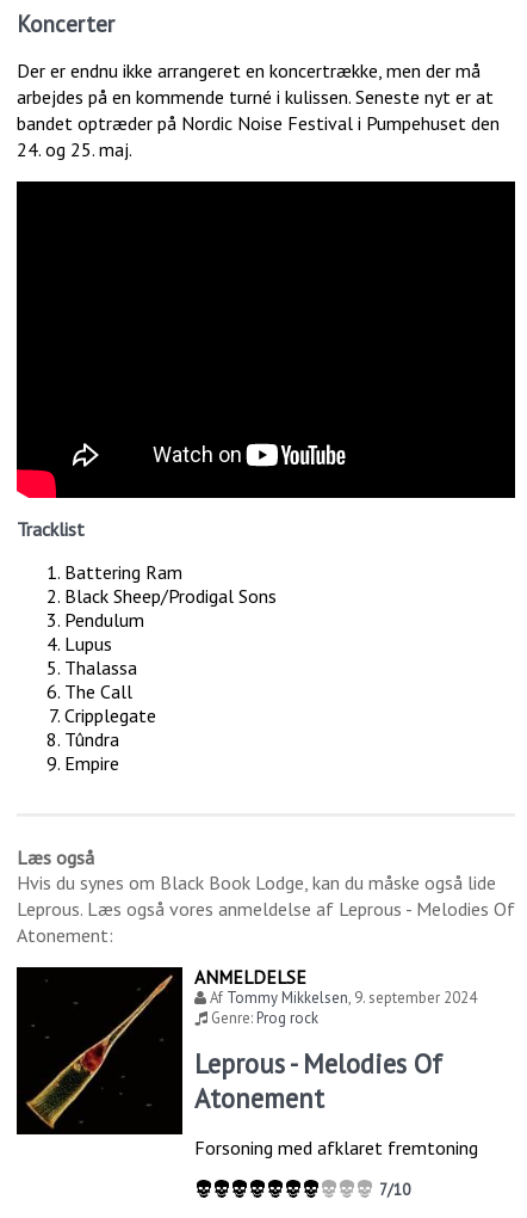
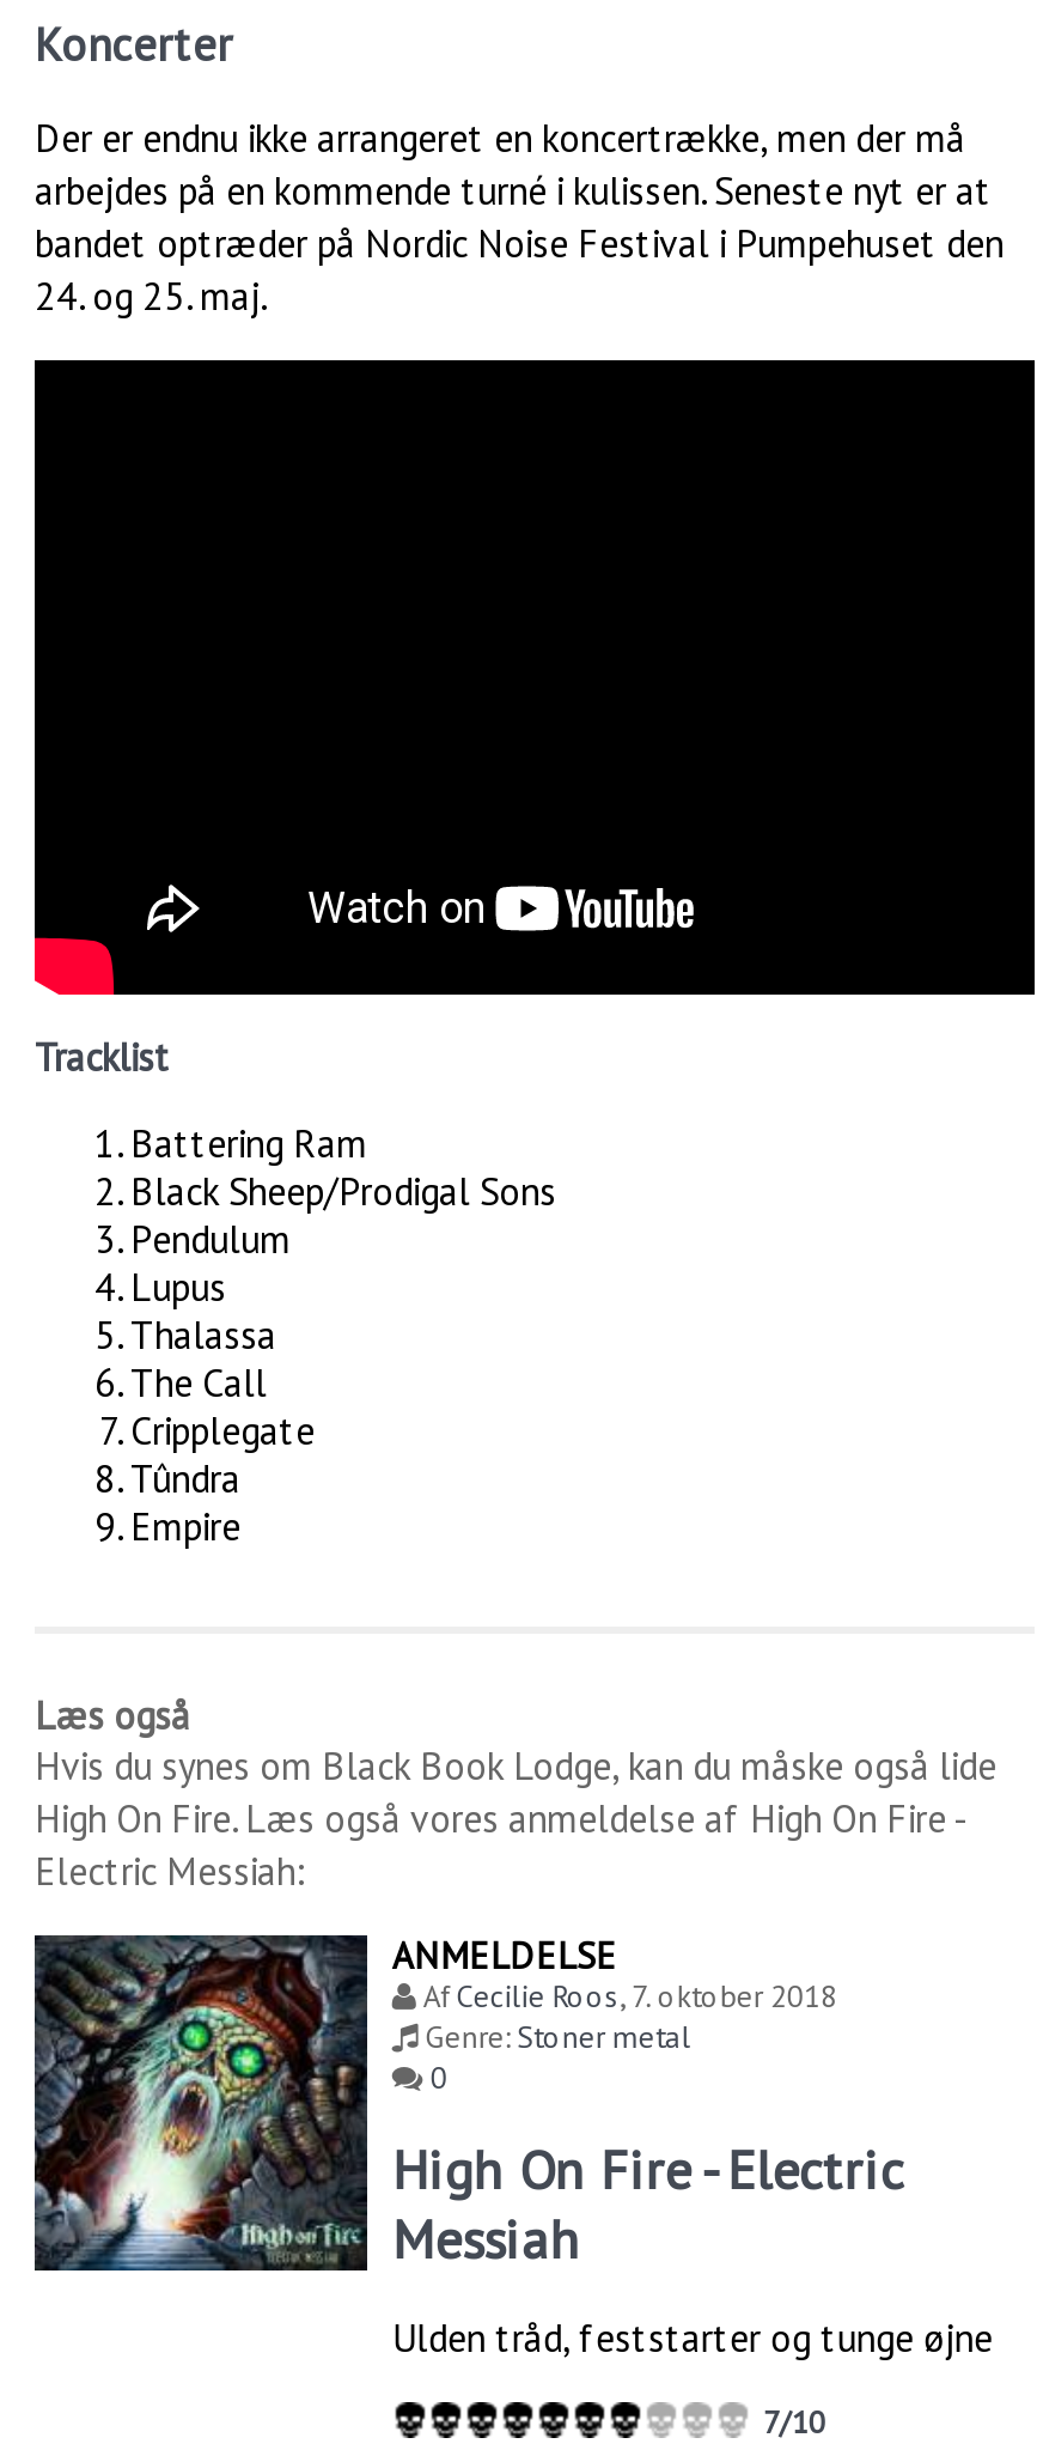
[17,897,515,948] Leprous. Læs også vores anmeldelse af Leprous - Melodies Of | Atonement: -> [35,1795,965,1896] High On Fire. Læs også vores anmeldelse af High On Fire - | Electric Messiah:
[17,967,443,1136] [image] | Leprous - Melodies Of | Atonement -> [32,1935,901,2274] [image] | High On Fire - Electric | Messiah
[207,988,477,1029] Af Tommy Mikkelsen, 9. september 2024 | Genre: Prog rock -> [416,1977,837,2099] Af Cecilie Roos, 7. oktober 2018 | Genre: Stoner metal | 0
[195,1136,478,1160] Forsoning med afklaret fremtoning -> [392,2315,992,2363] Ulden tråd, feststarter og tunge øjne

